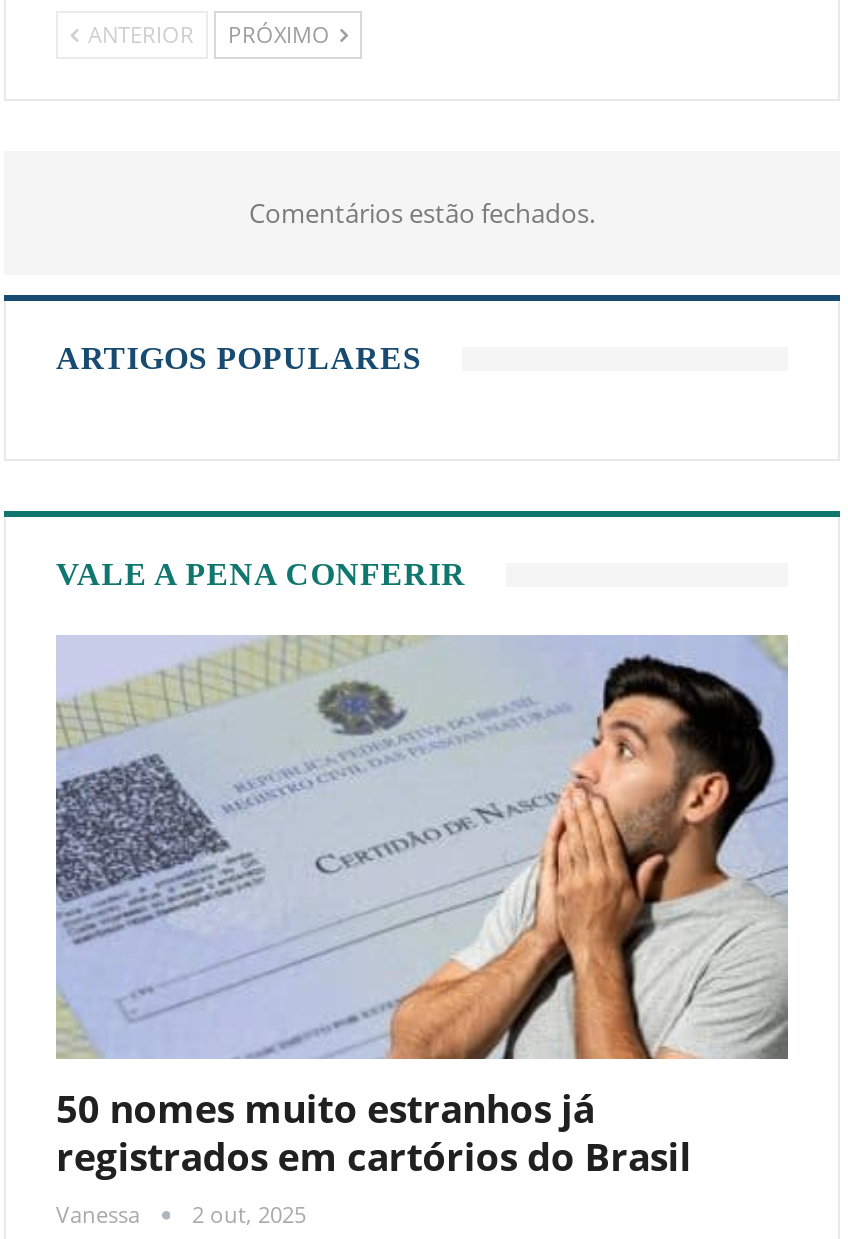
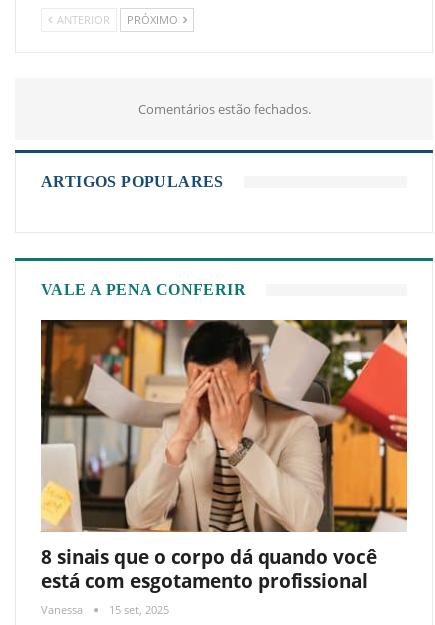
[54,635,790,1184] [image] | 50 nomes muito estranhos já | registrados em cartórios do Brasil -> [40,319,408,594] [image] | 8 sinais que o corpo dá quando você | está com esgotamento profissional
[56,1200,306,1230] Vanessa 2 out, 2025 -> [41,602,169,617] Vanessa 15 set, 2025

